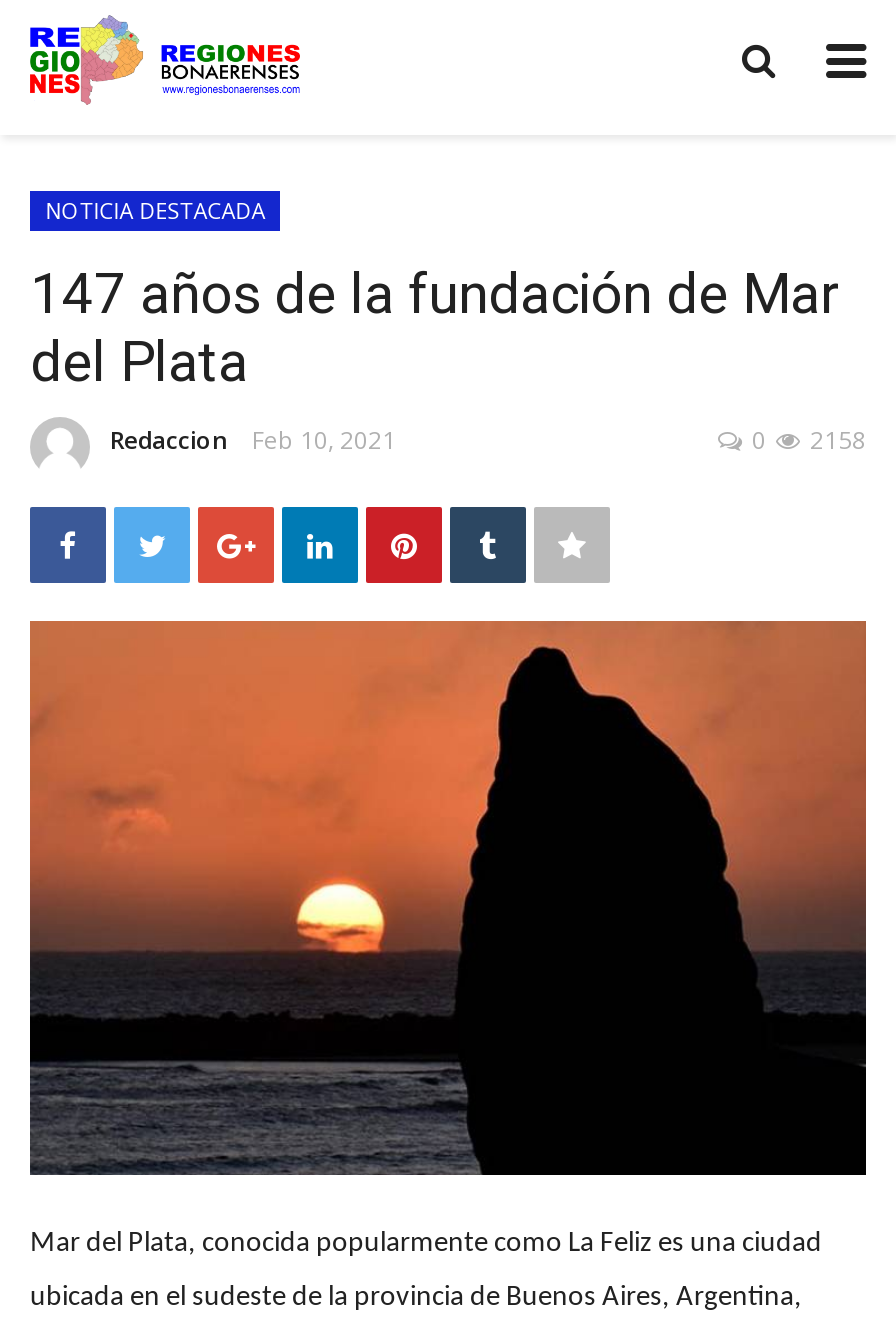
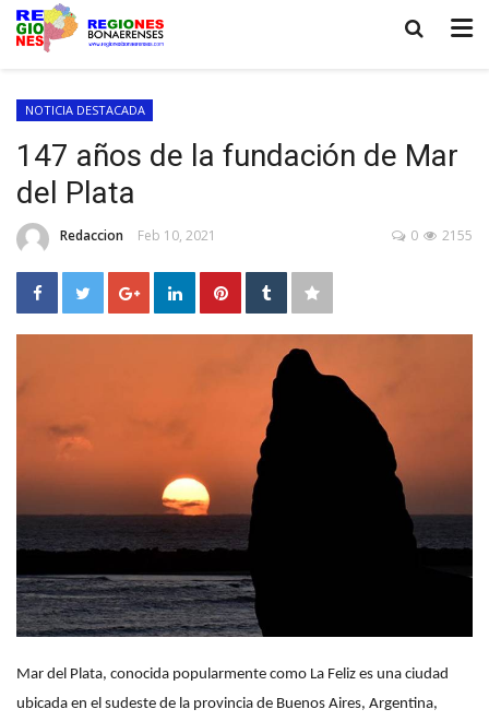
[752,423,866,457] 0 2158 -> [410,226,473,244] 0 2155

